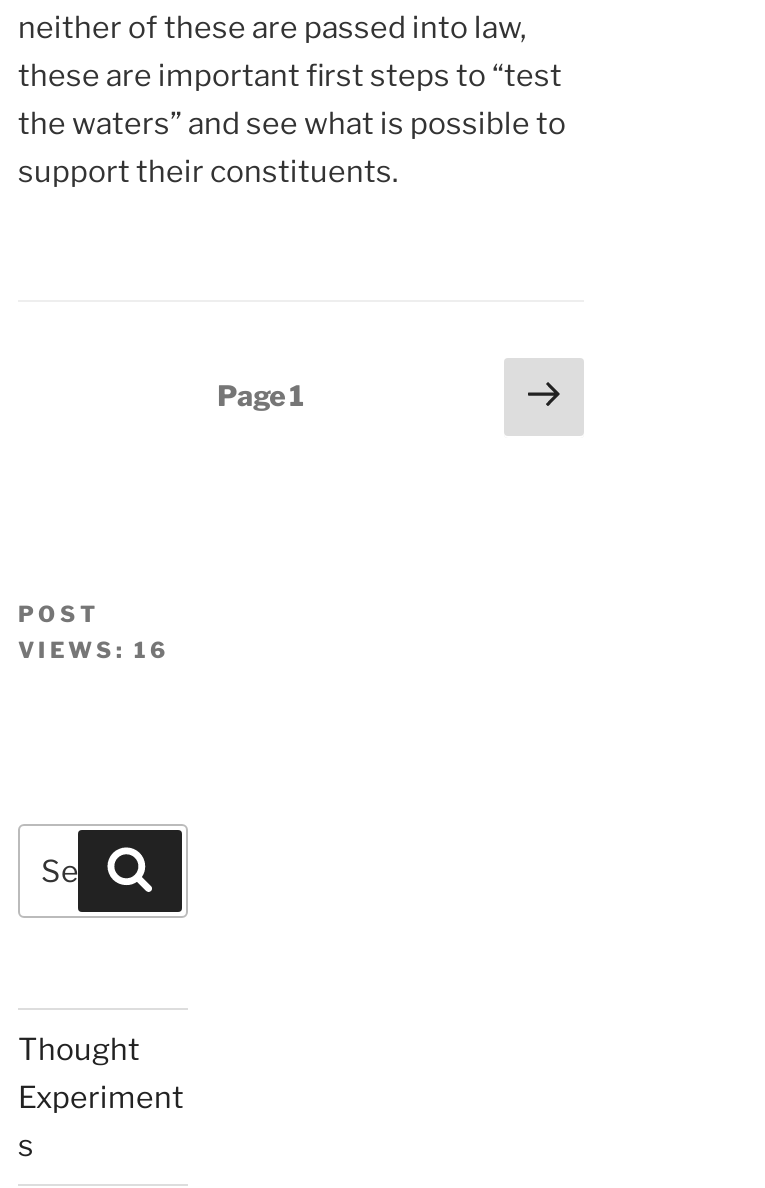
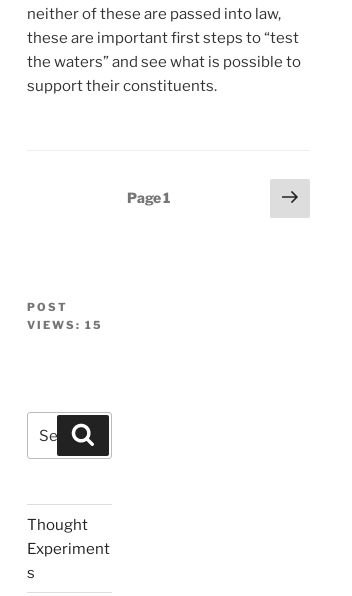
[18,637,170,665] VIEWS: 16 -> [27,318,103,332] VIEWS: 15

